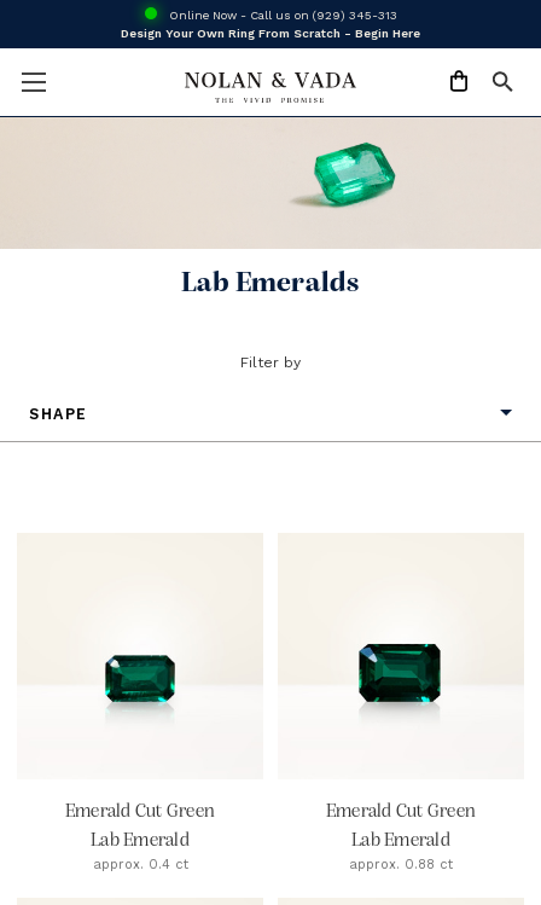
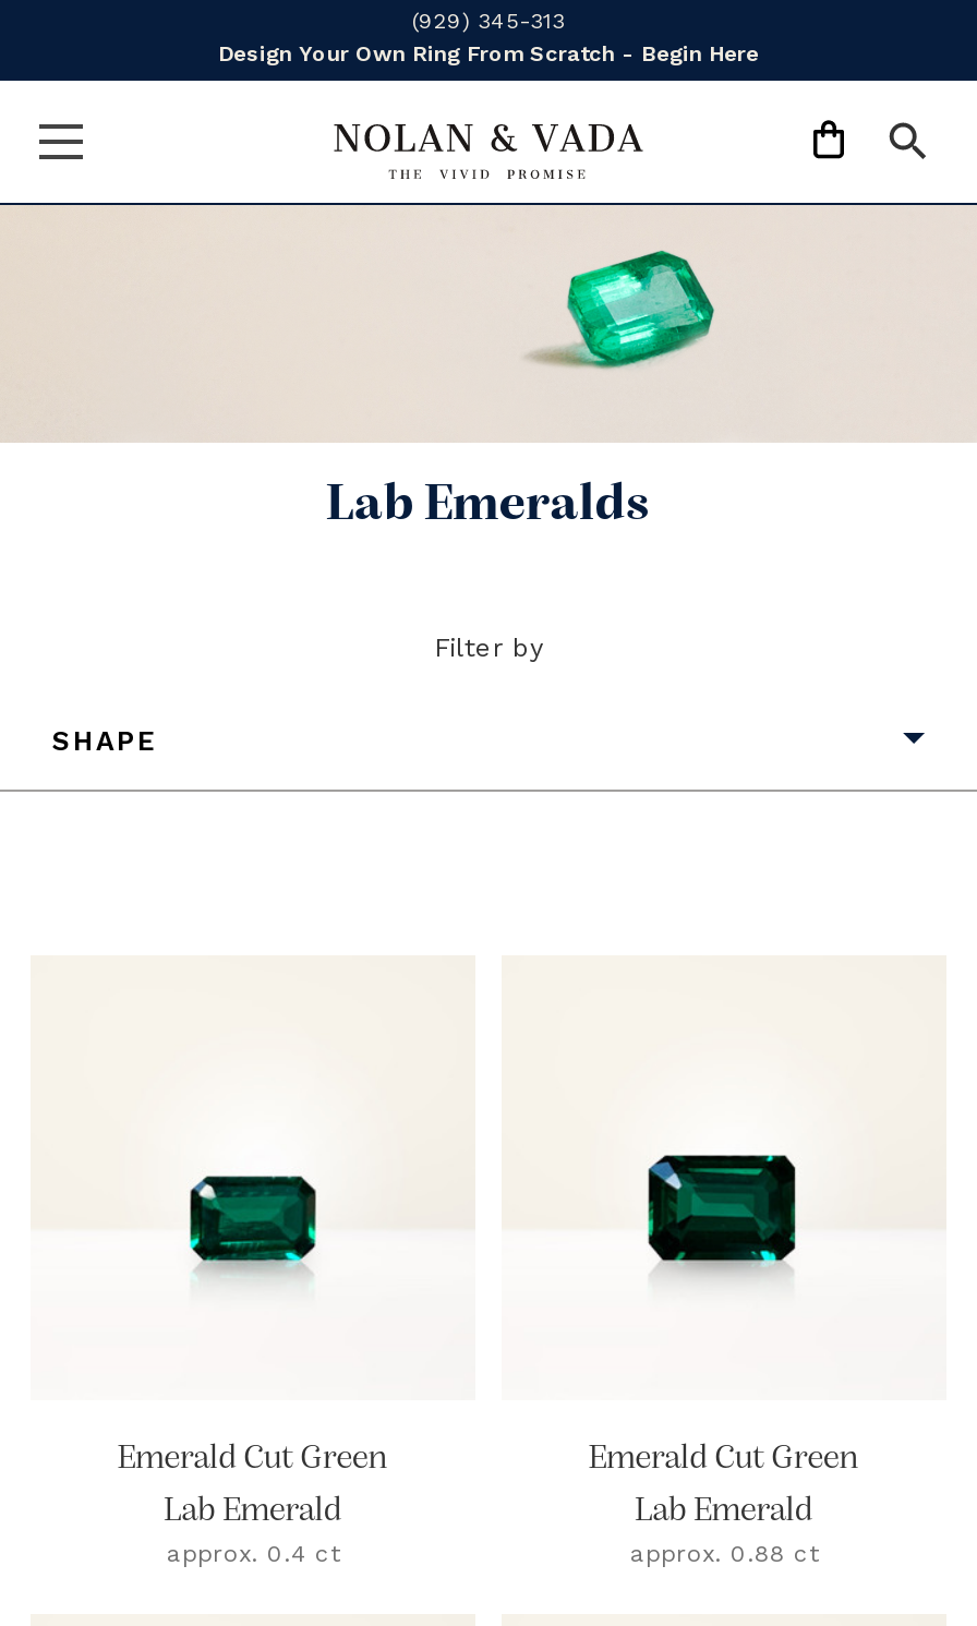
[168,8,397,22] Online Now - Call us on (929) 345-313 -> [412,9,565,33] (929) 345-313

